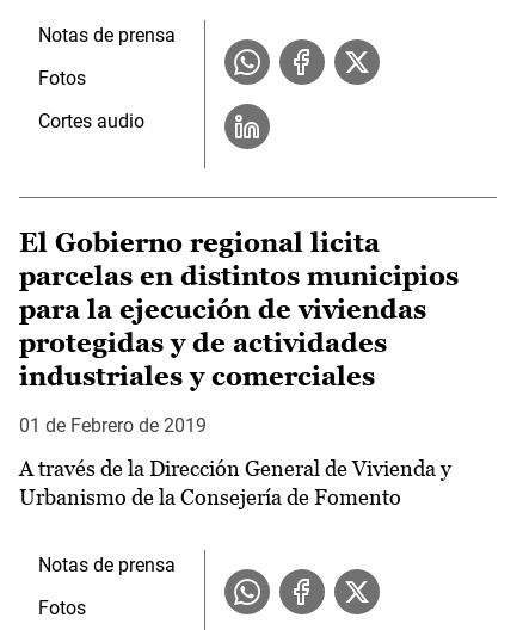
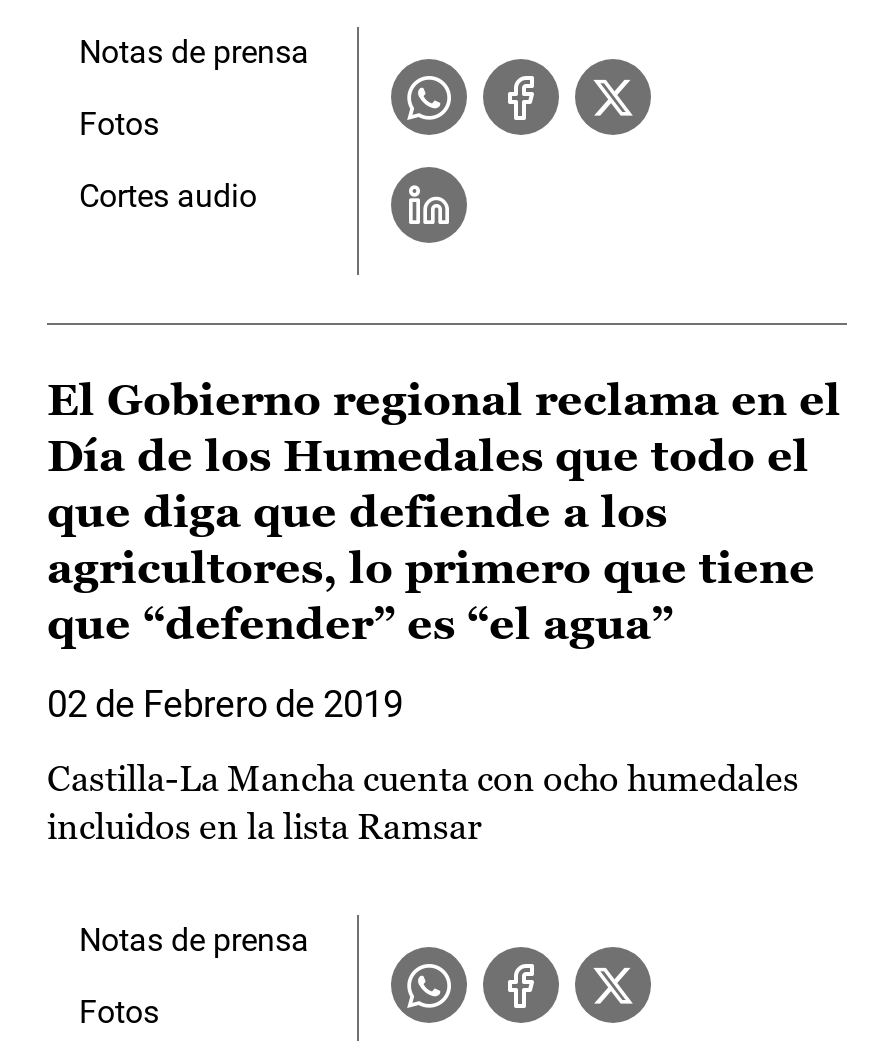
[19,228,459,391] El Gobierno regional licita | parcelas en distintos municipios | para la ejecución de viviendas | protegidas y de actividades | industriales y comerciales -> [47,375,841,649] El Gobierno regional reclama en el | Día de los Humedales que todo el | que diga que defiende a los | agricultores, lo primero que tiene | que “defender” es “el agua”
[19,414,207,437] 01 de Febrero de 2019 -> [47,683,403,725] 02 de Febrero de 2019
[19,456,451,510] A través de la Dirección General de Vivienda y | Urbanismo de la Consejería de Fomento -> [47,757,799,847] Castilla-La Mancha cuenta con ocho humedales | incluidos en la lista Ramsar

